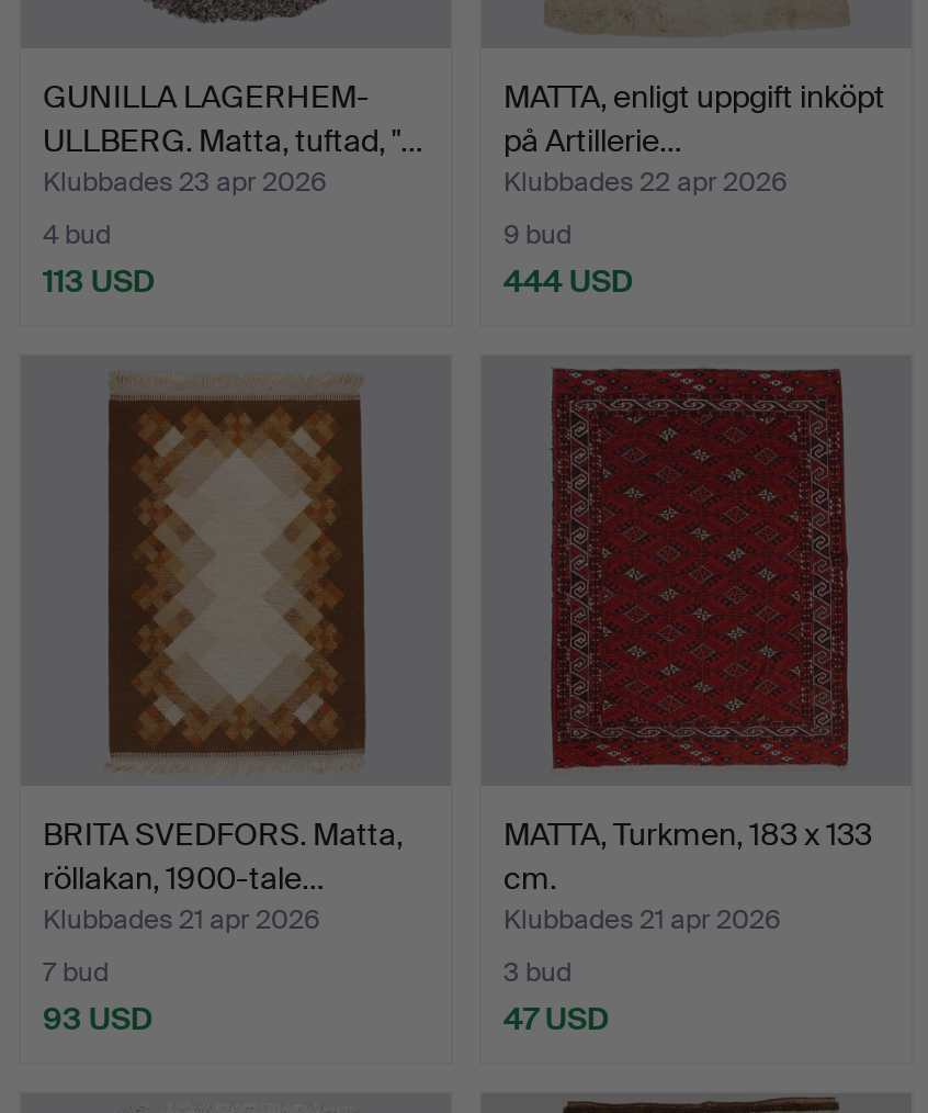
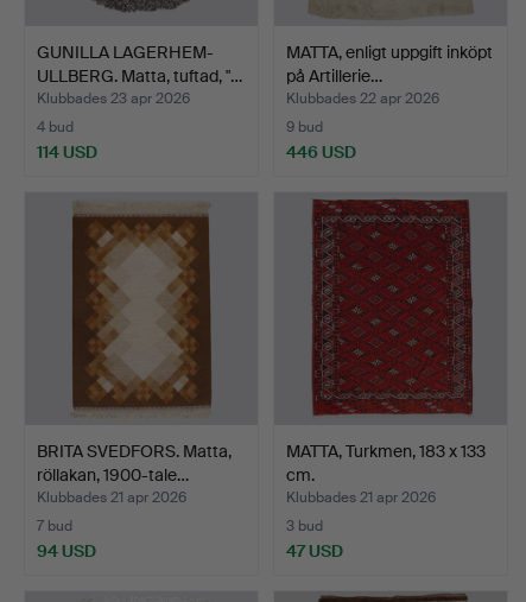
[43,261,155,300] 113 USD -> [37,141,97,162] 114 USD
[503,261,633,300] 444 USD -> [286,141,356,162] 446 USD
[43,998,152,1038] 93 USD -> [37,540,96,561] 94 USD

